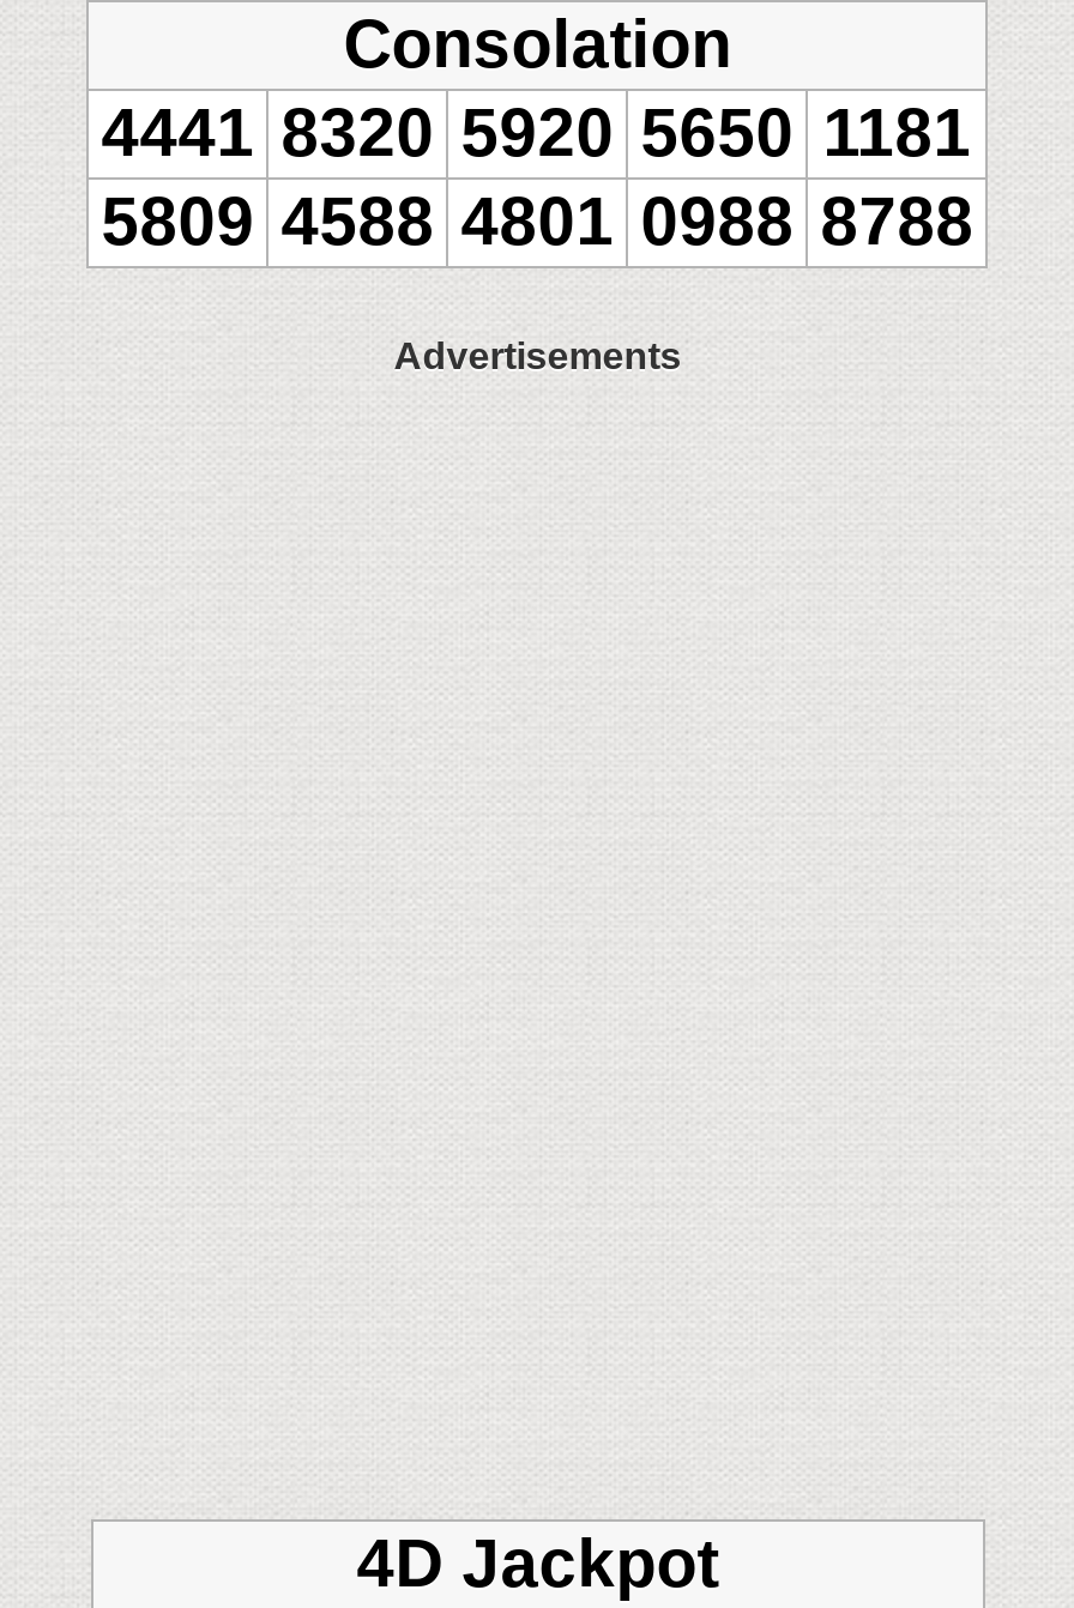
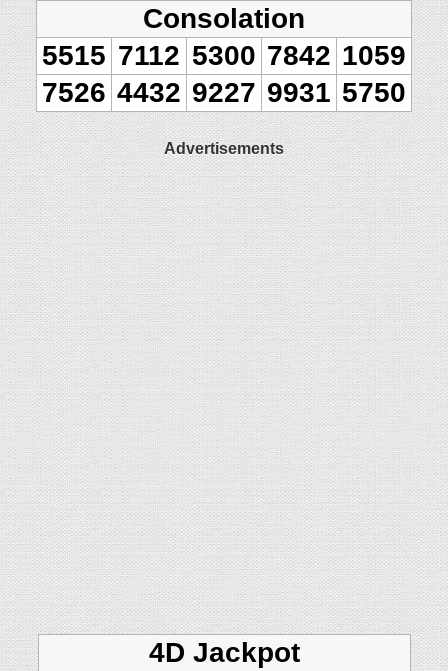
[101,96,971,170] 4441 8320 5920 5650 1181 -> [42,40,406,71] 5515 7112 5300 7842 1059
[101,184,974,259] 5809 4588 4801 0988 8788 -> [42,77,406,108] 7526 4432 9227 9931 5750

